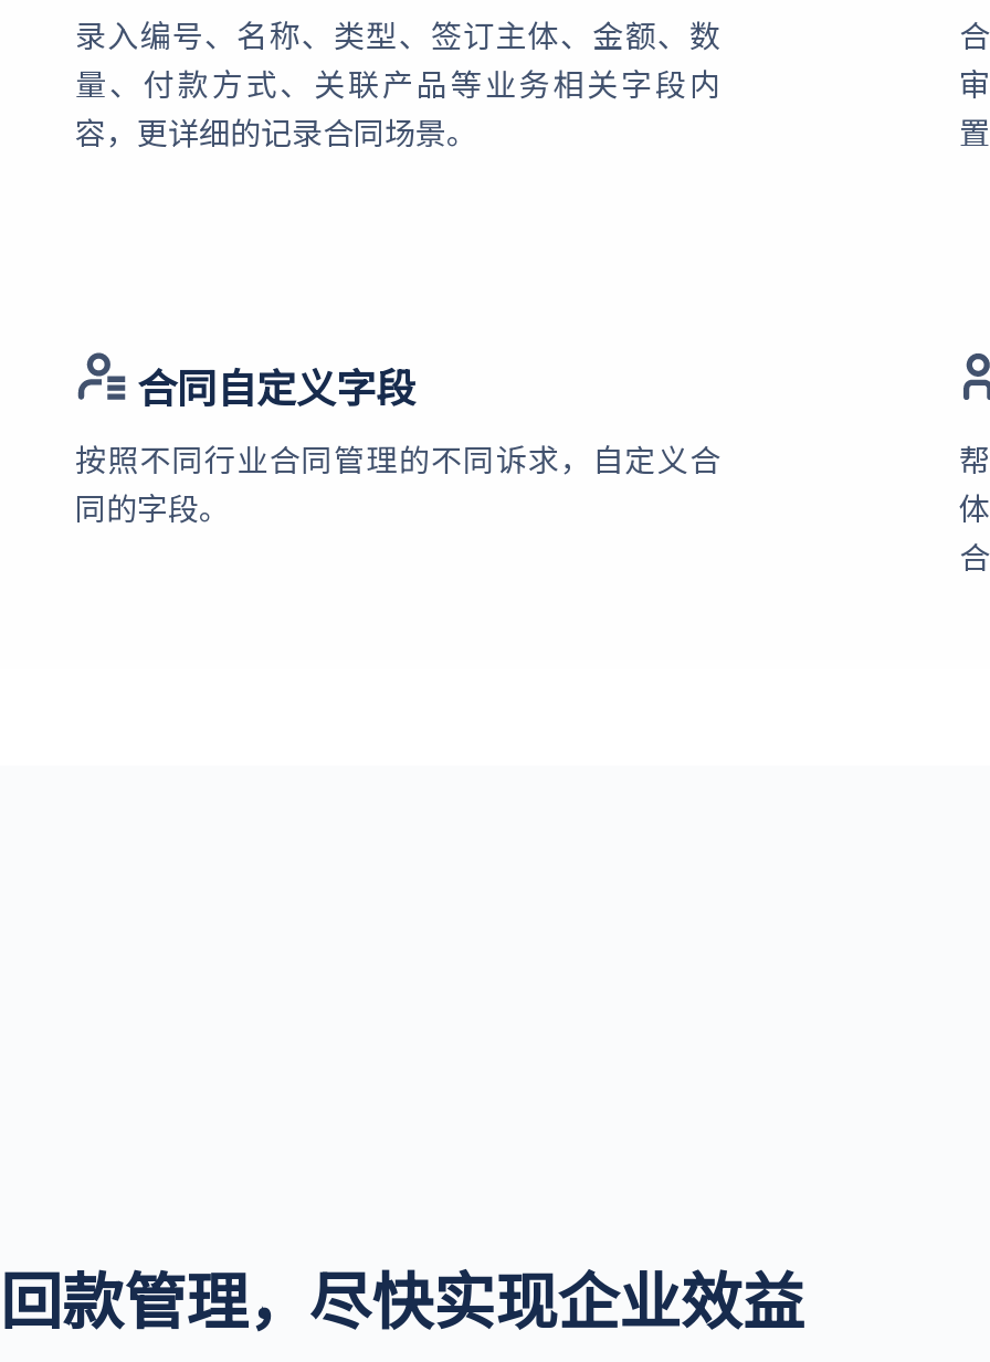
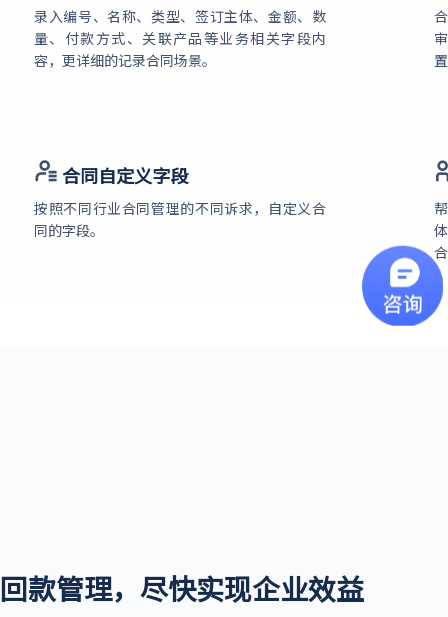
none -> [361,245,444,327] [image]

